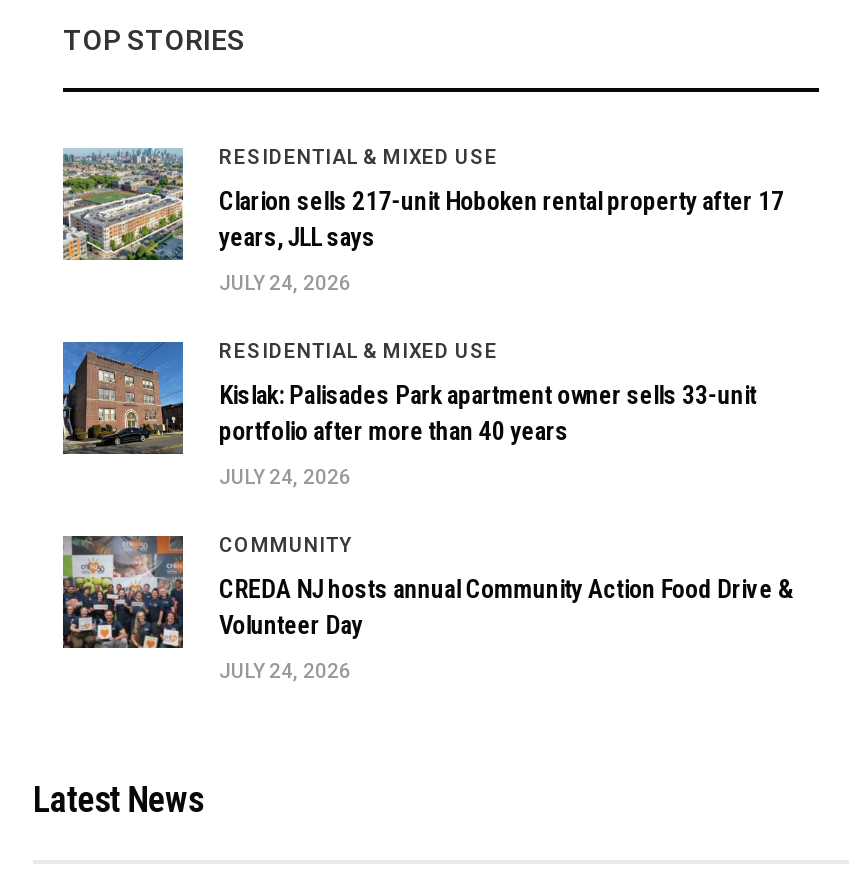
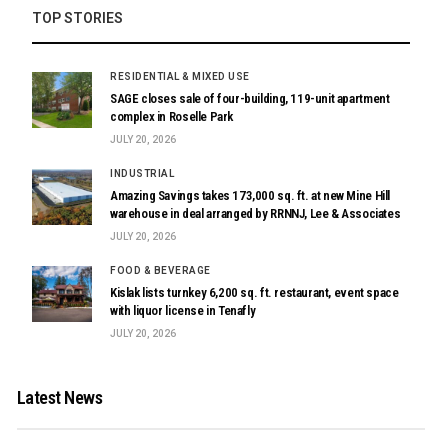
[61,146,784,262] [image] | Clarion sells 217-unit Hoboken rental property after 17 | years, JLL says -> [31,71,389,129] [image] | SAGE closes sale of four-building, 119-unit apartment | complex in Roselle Park
[219,272,351,294] JULY 24, 2026 -> [110,134,176,145] JULY 20, 2026
[61,340,498,454] [image] | RESIDENTIAL & MIXED USE -> [31,168,174,225] [image] | INDUSTRIAL
[219,380,756,446] Kislak: Palisades Park apartment owner sells 33-unit | portfolio after more than 40 years -> [110,188,400,221] Amazing Savings takes 173,000 sq. ft. at new Mine Hill | warehouse in deal arranged by RRNNJ, Lee & Associates
[219,466,351,488] JULY 24, 2026 -> [110,231,176,242] JULY 20, 2026
[61,534,352,650] [image] | COMMUNITY -> [31,265,210,323] [image] | FOOD & BEVERAGE
[219,574,793,640] CREDA NJ hosts annual Community Action Food Drive & | Volunteer Day -> [110,285,398,318] Kislak lists turnkey 6,200 sq. ft. restaurant, event space | with liquor license in Tenafly
[219,660,351,682] JULY 24, 2026 -> [110,328,176,339] JULY 20, 2026

